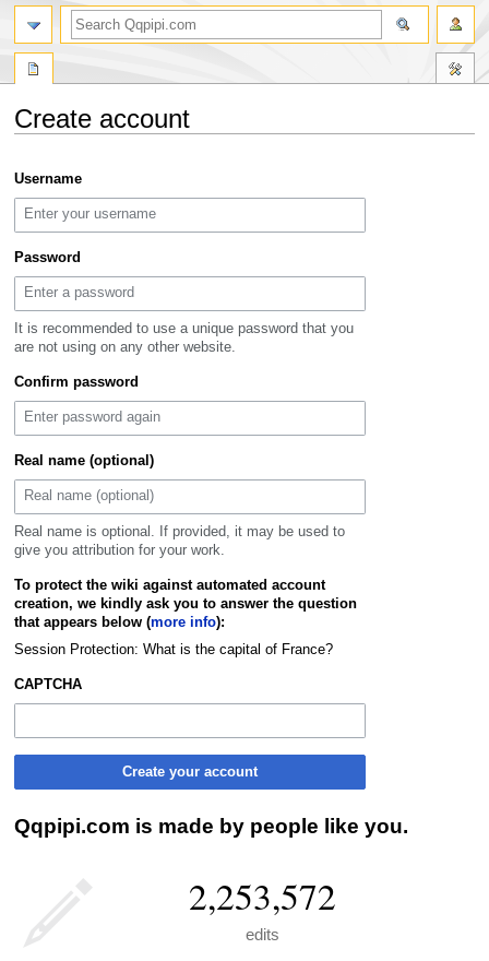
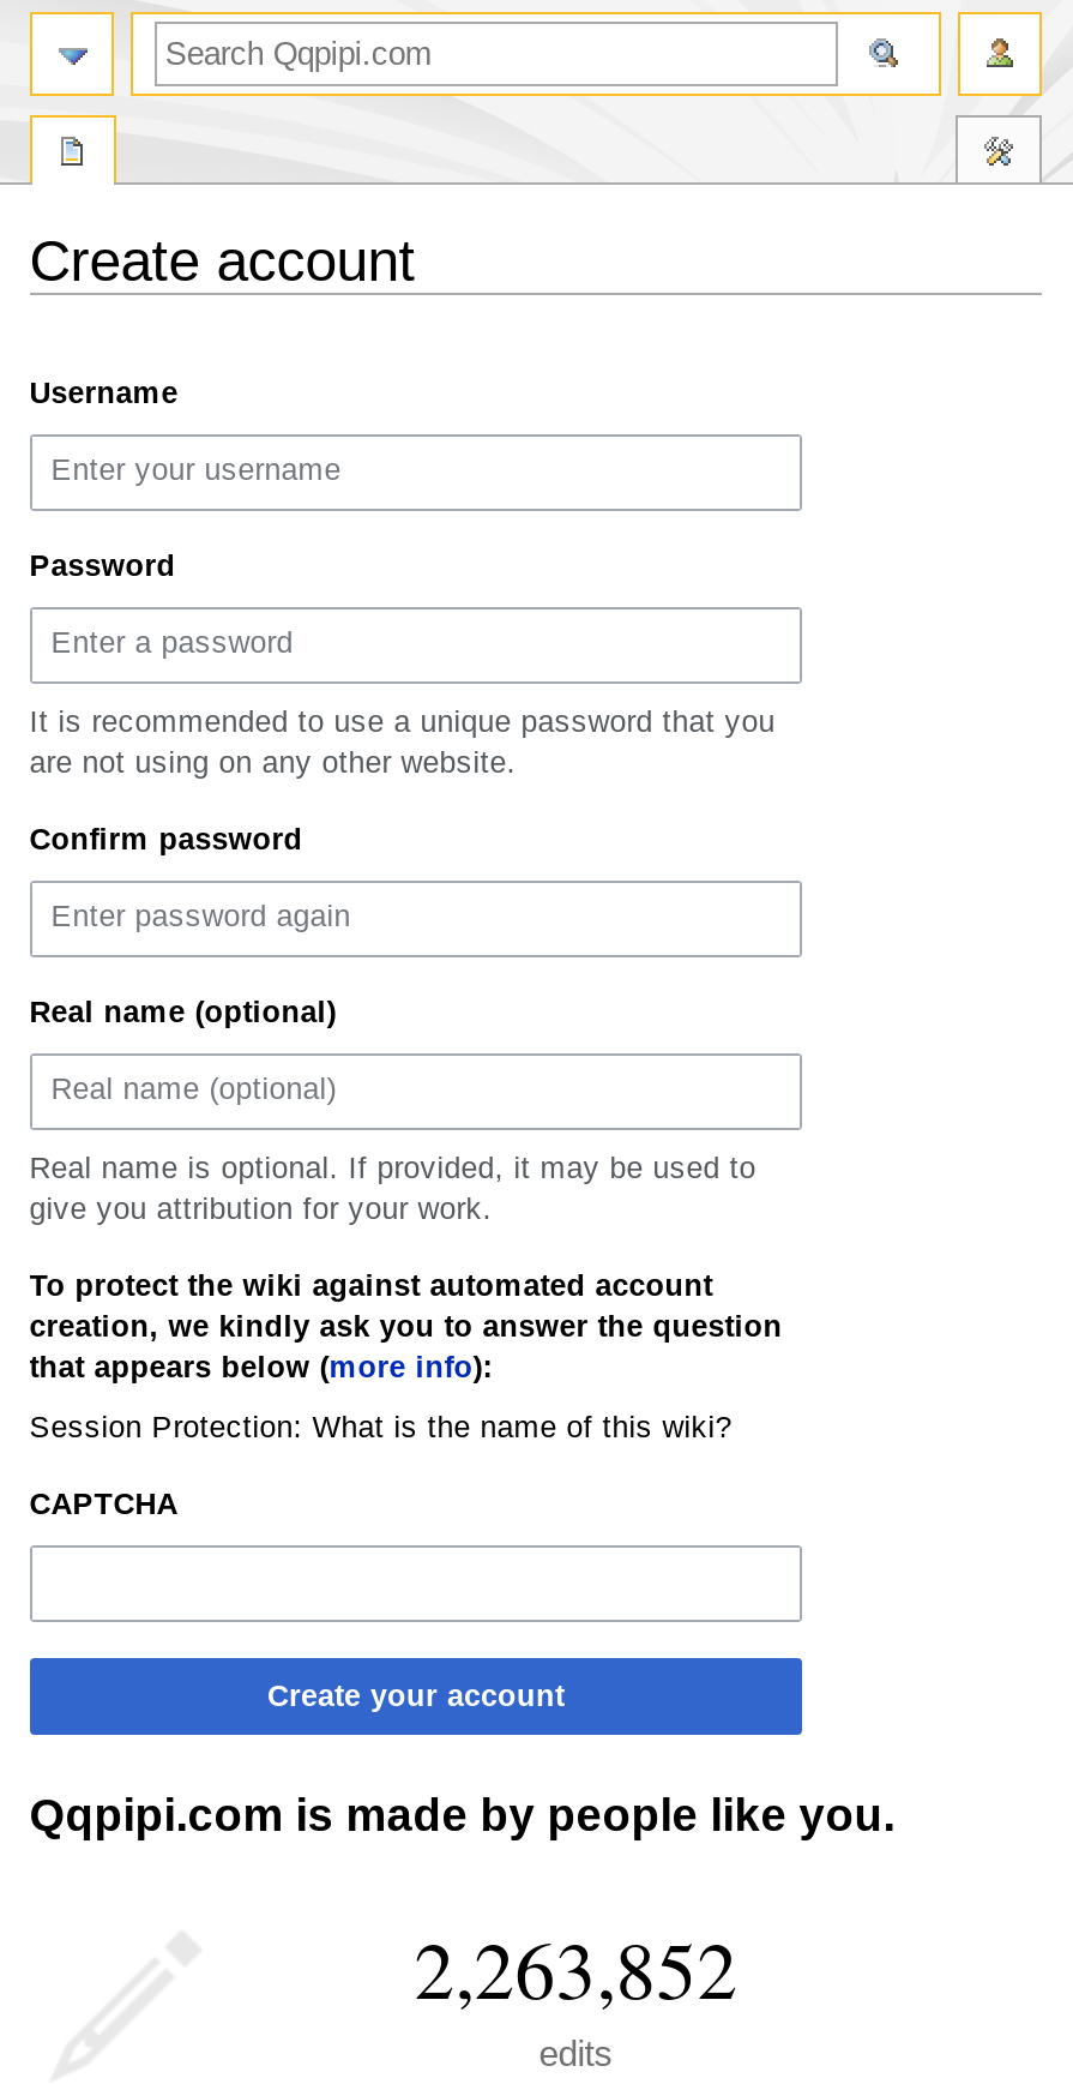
[14,642,333,657] Session Protection: What is the capital of France? -> [29,1410,732,1444] Session Protection: What is the name of this wiki?
[189,871,336,919] 2,253,572 -> [414,1914,738,2019] 2,263,852

